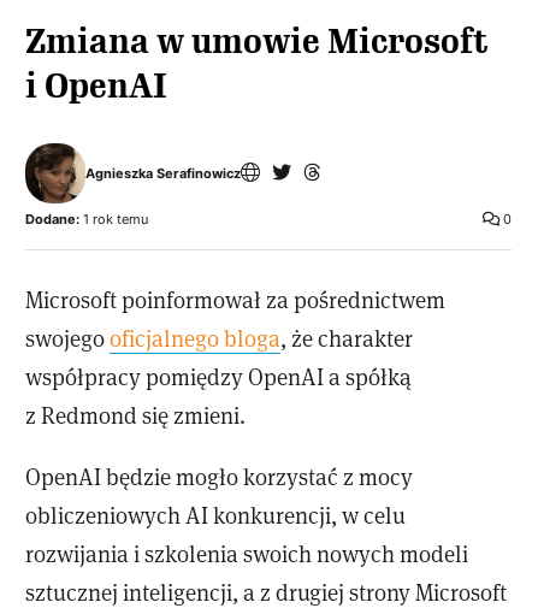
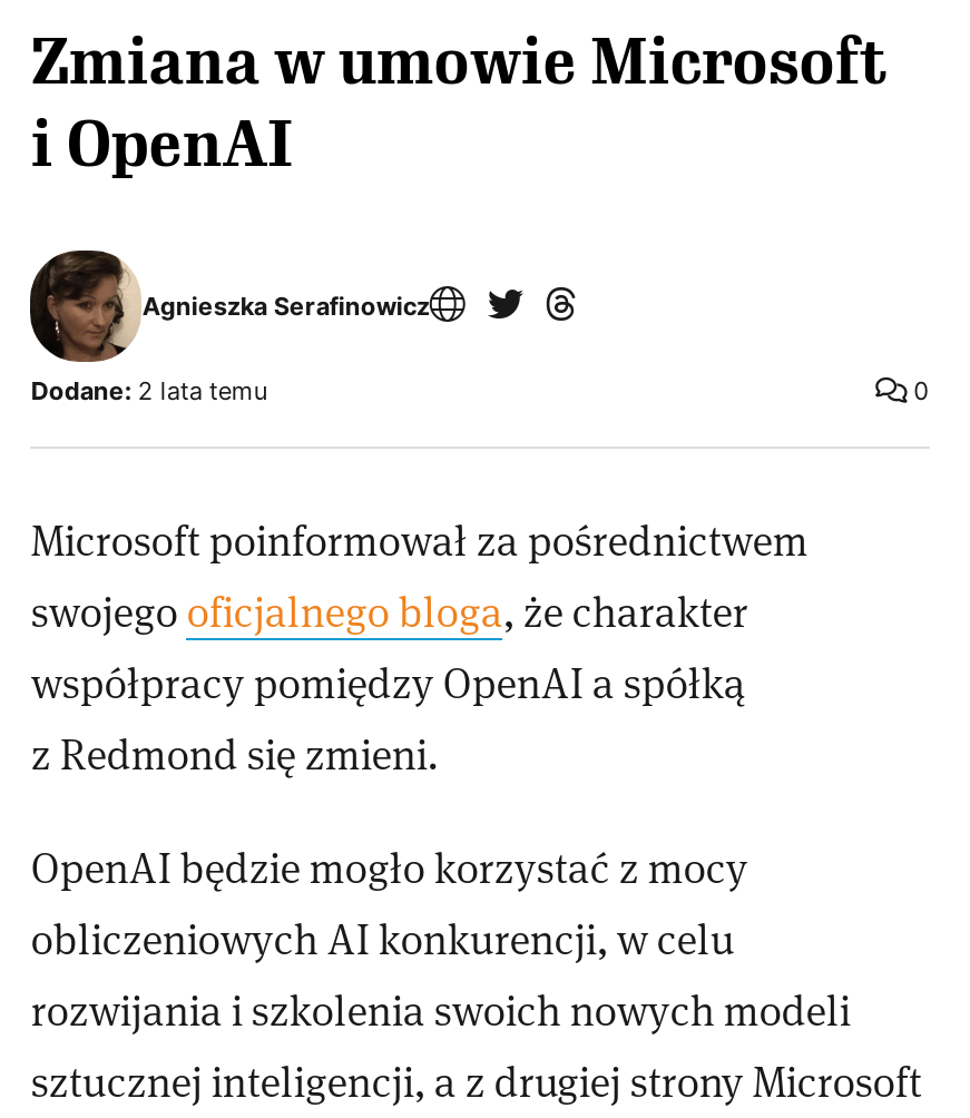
[26,211,149,228] Dodane: 1 rok temu -> [31,375,267,406] Dodane: 2 lata temu

